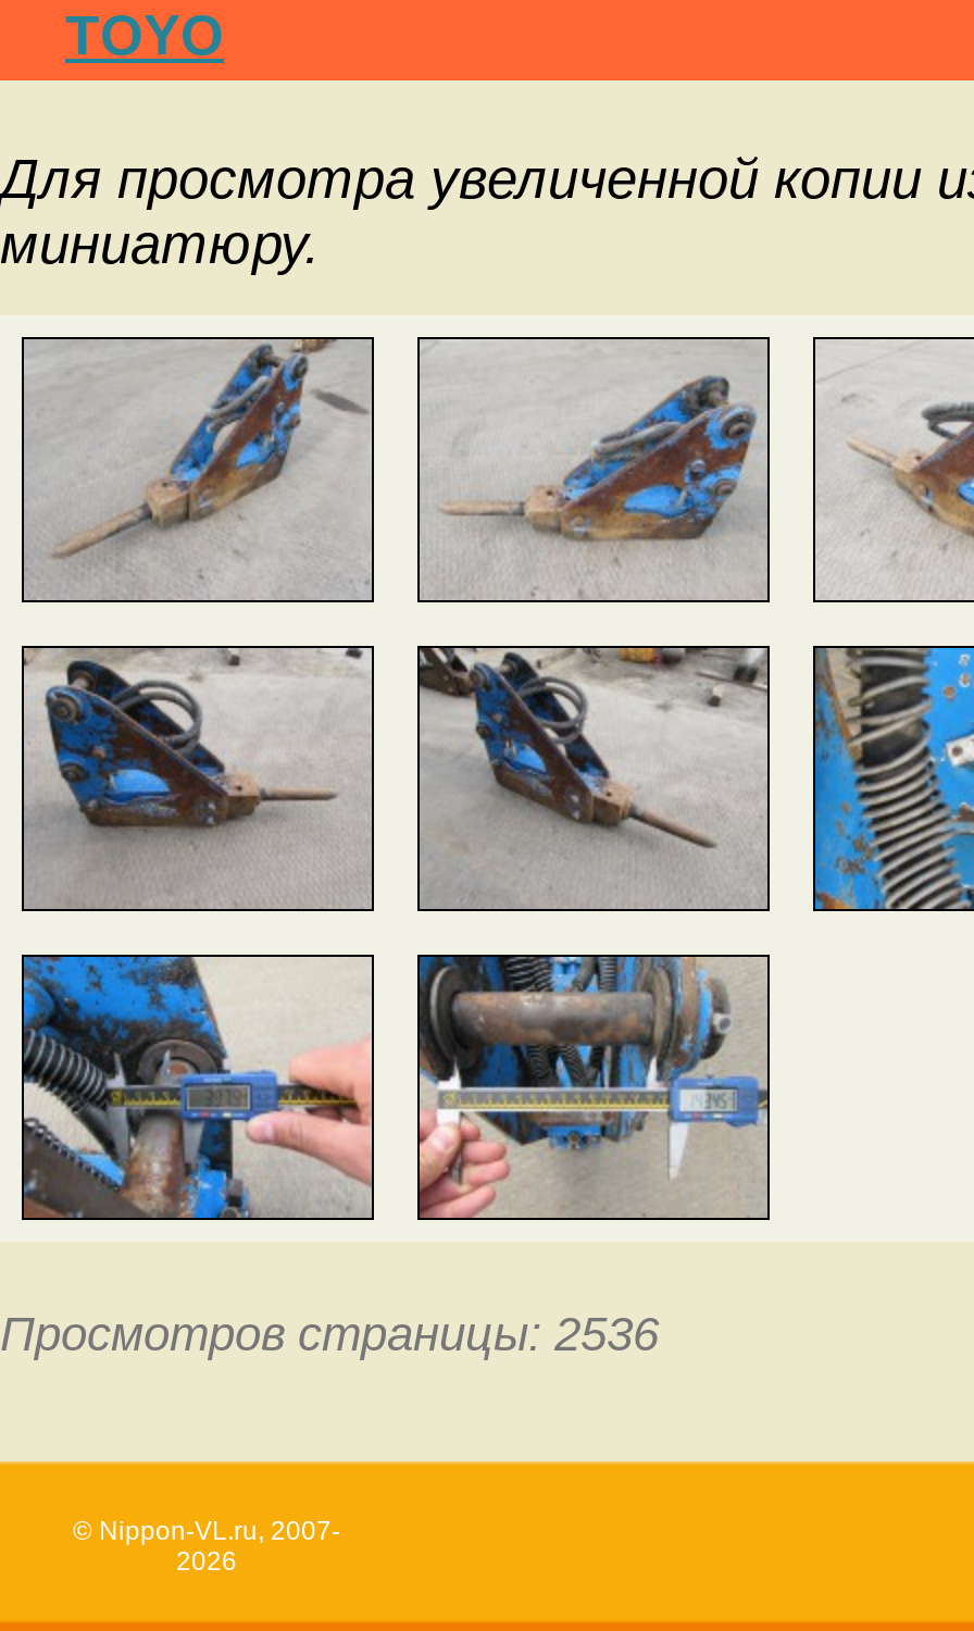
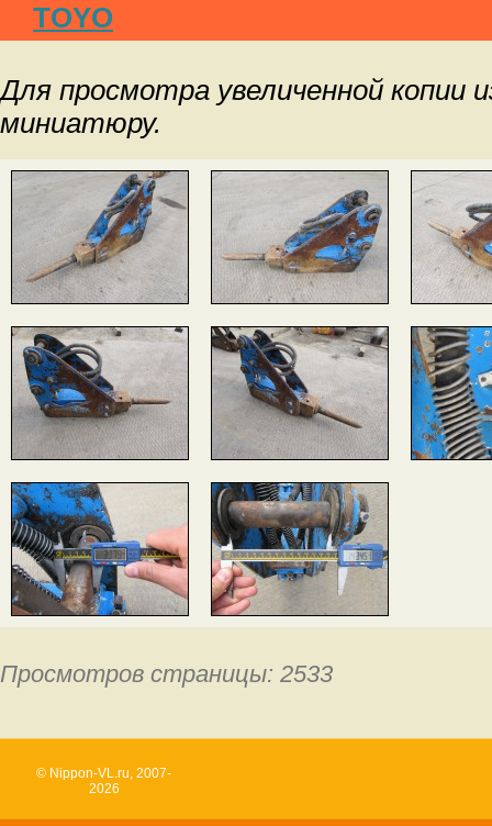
[0,1307,659,1361] Просмотров страницы: 2536 -> [0,660,333,688] Просмотров страницы: 2533

